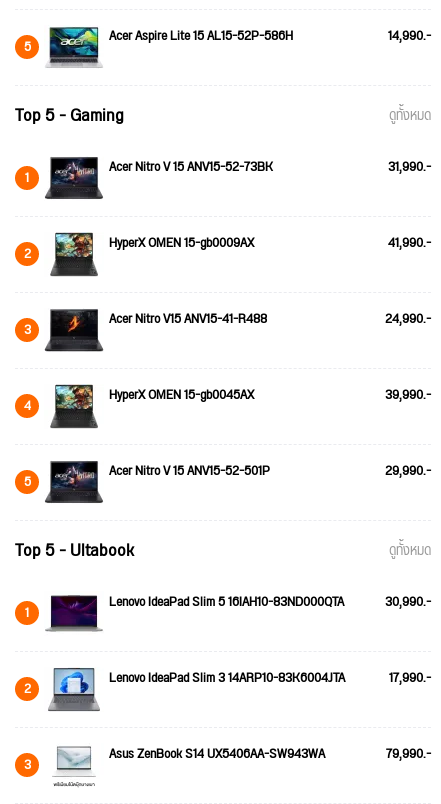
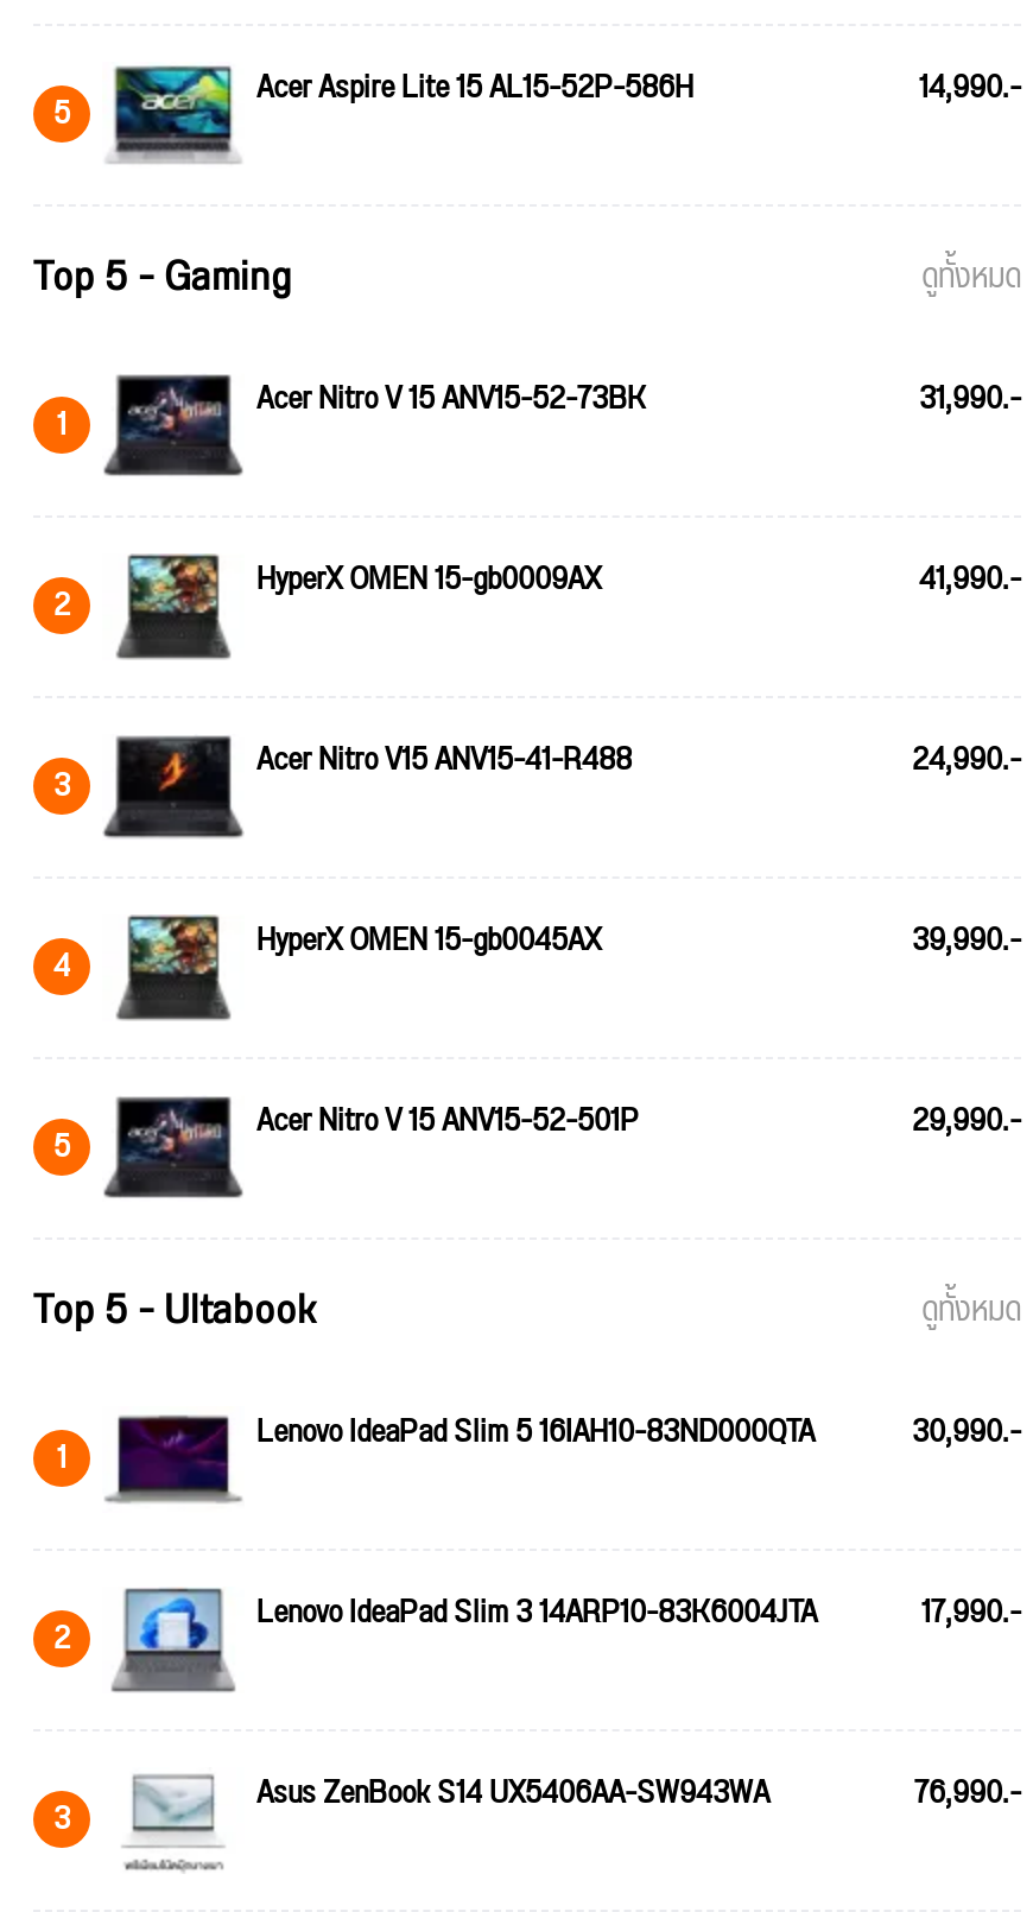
[386,741,431,767] 79,990.- -> [914,1762,1021,1824] 76,990.-

